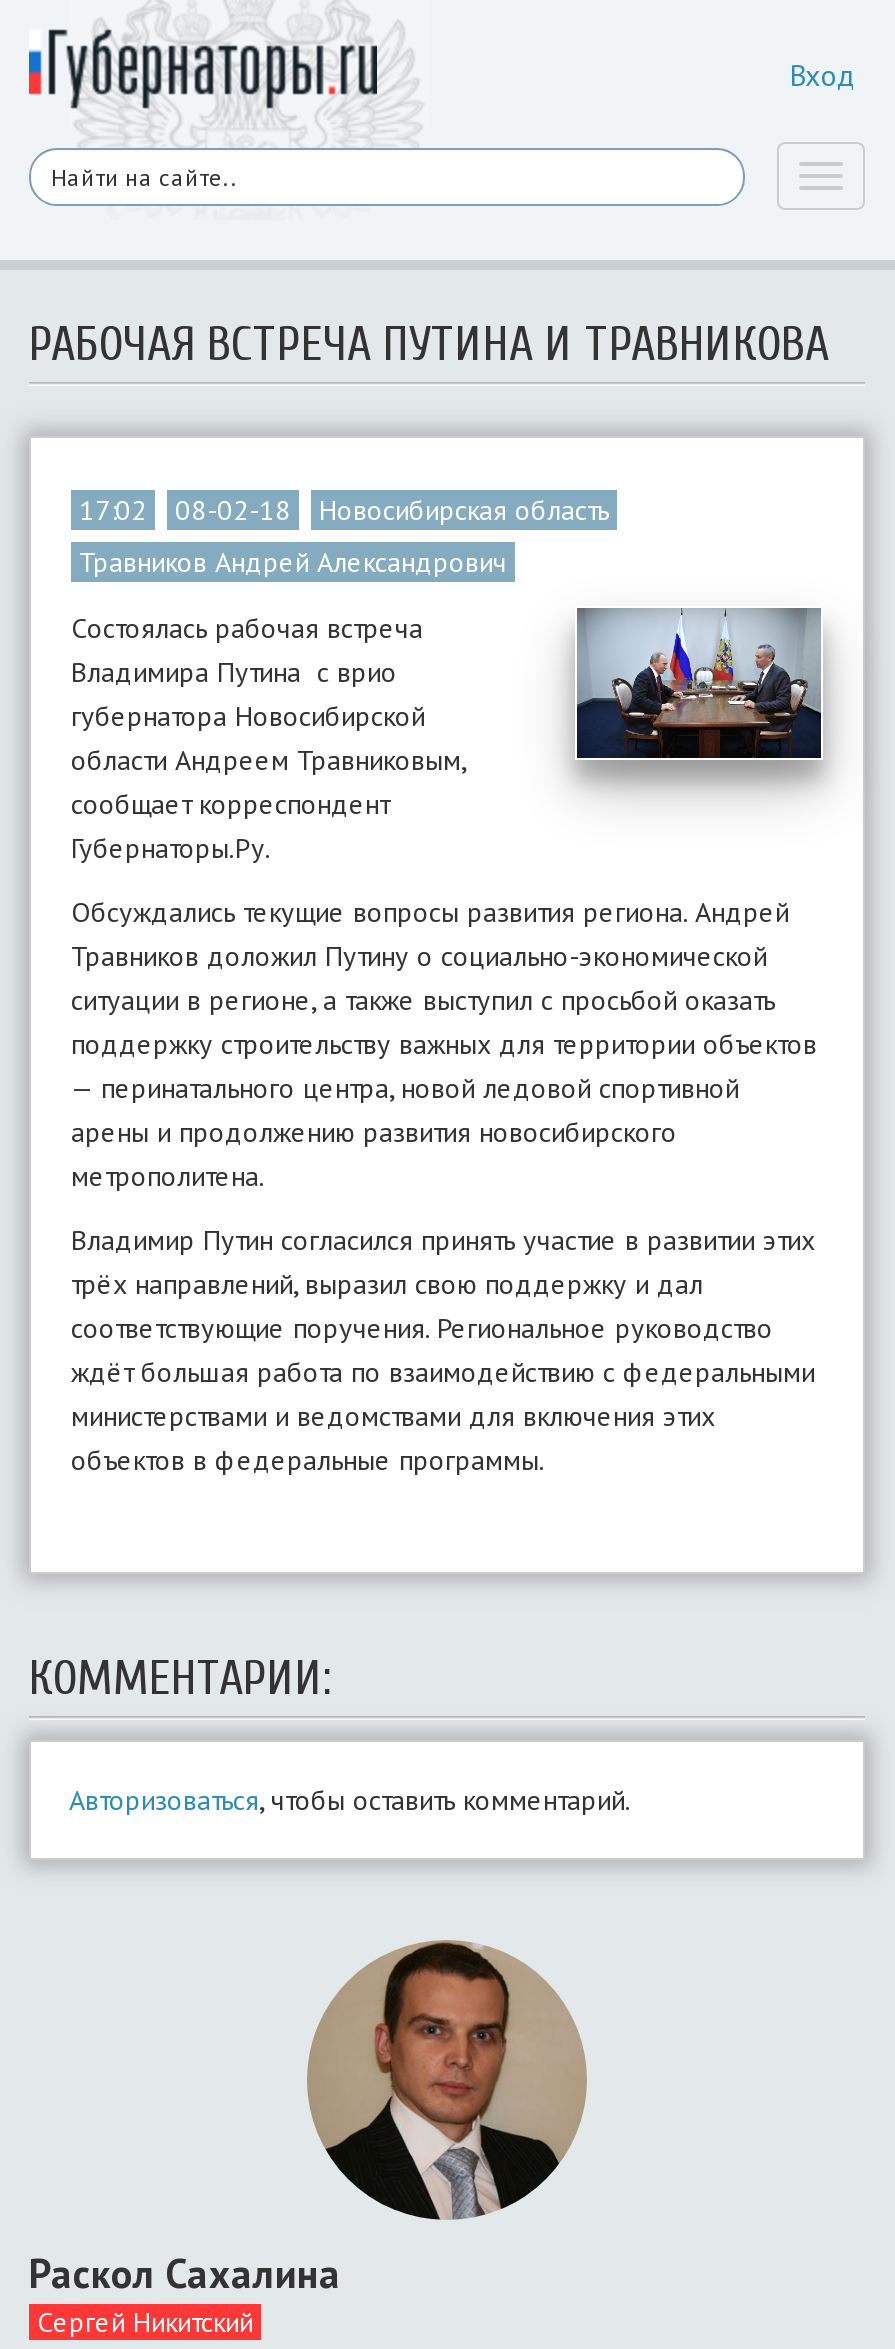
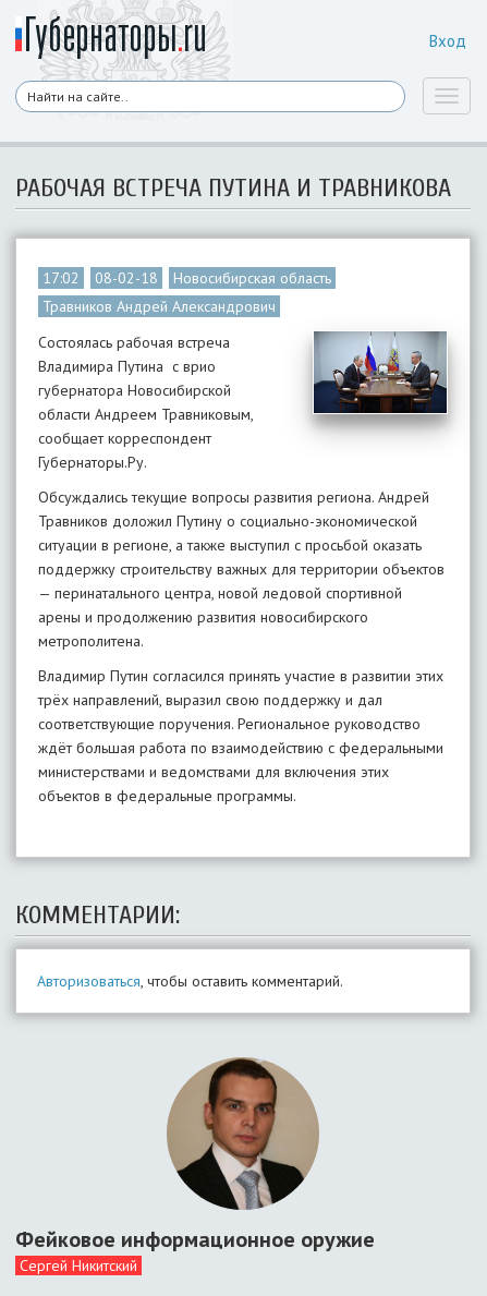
[29,2248,341,2300] Раскол Сахалина -> [15,1225,375,1253] Фейковое информационное оружие

